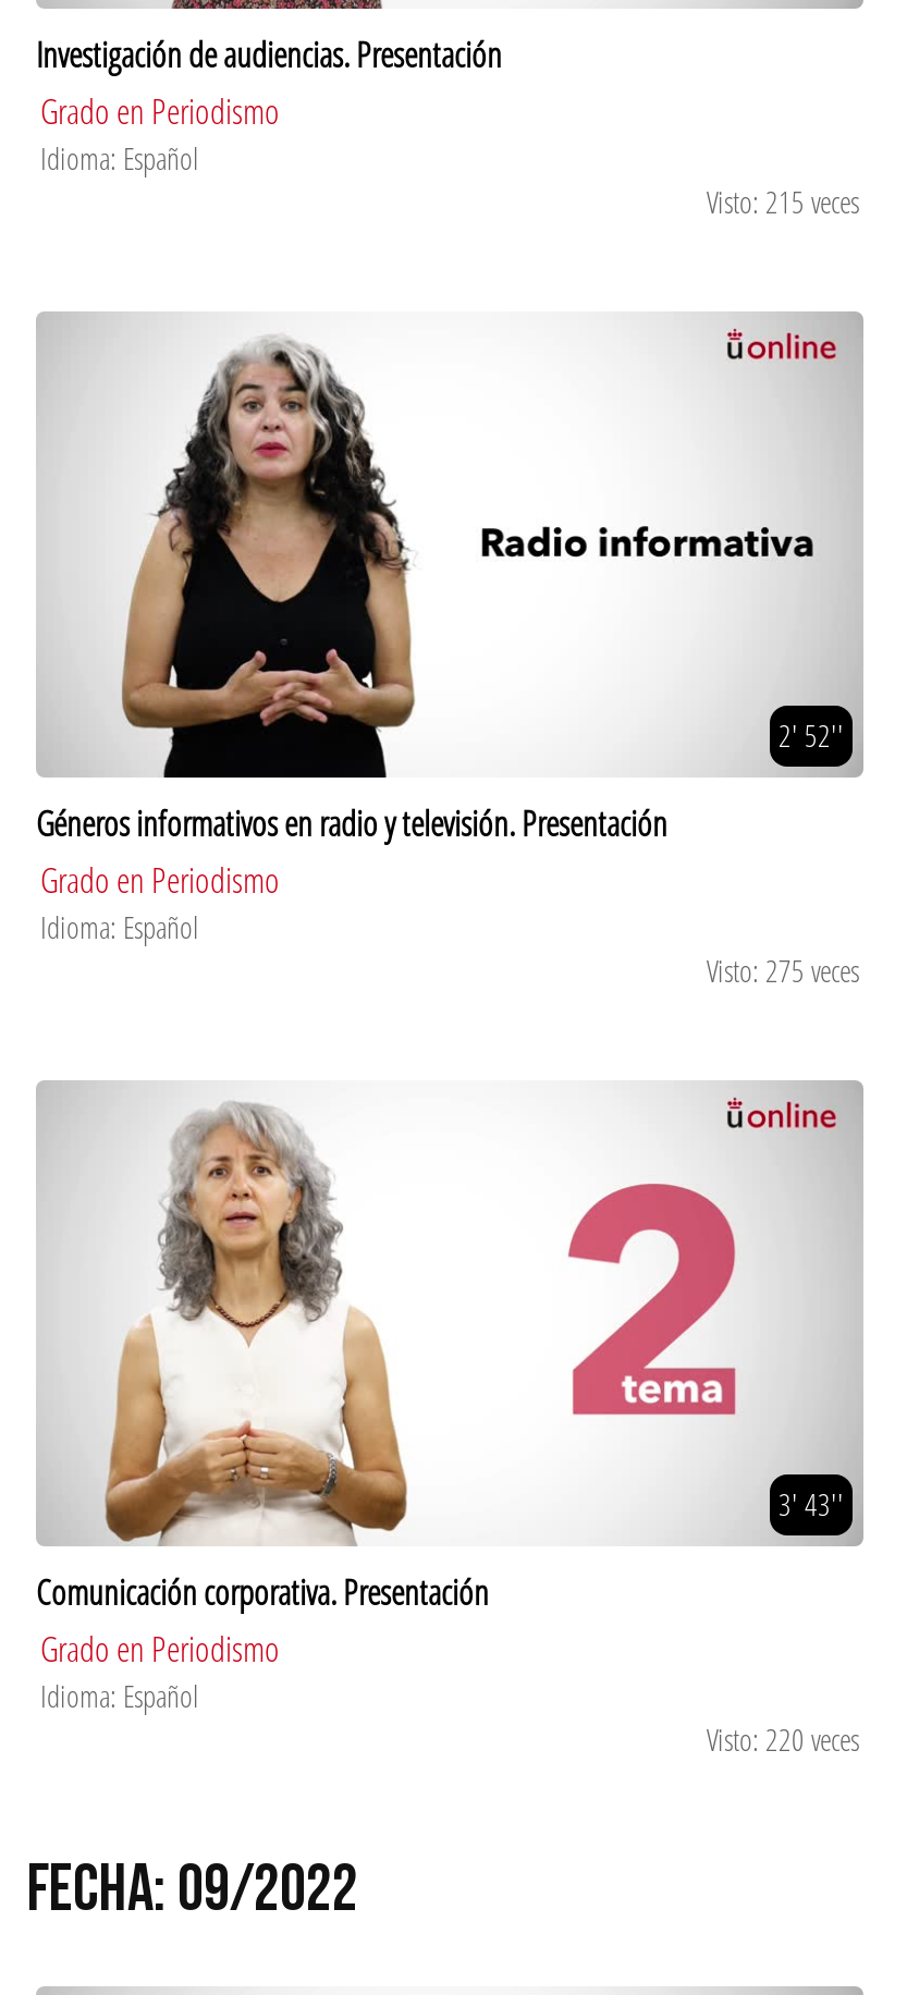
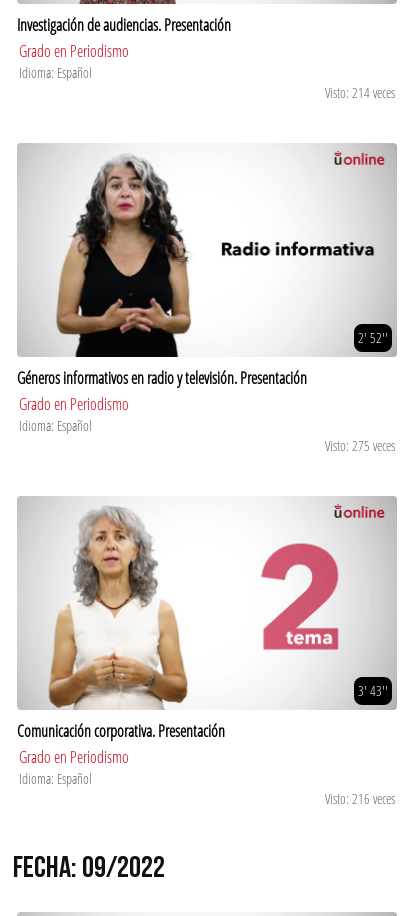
[707,181,859,222] Visto: 215 veces -> [325,83,395,102] Visto: 214 veces
[707,1717,859,1759] Visto: 220 veces -> [325,788,395,807] Visto: 216 veces

